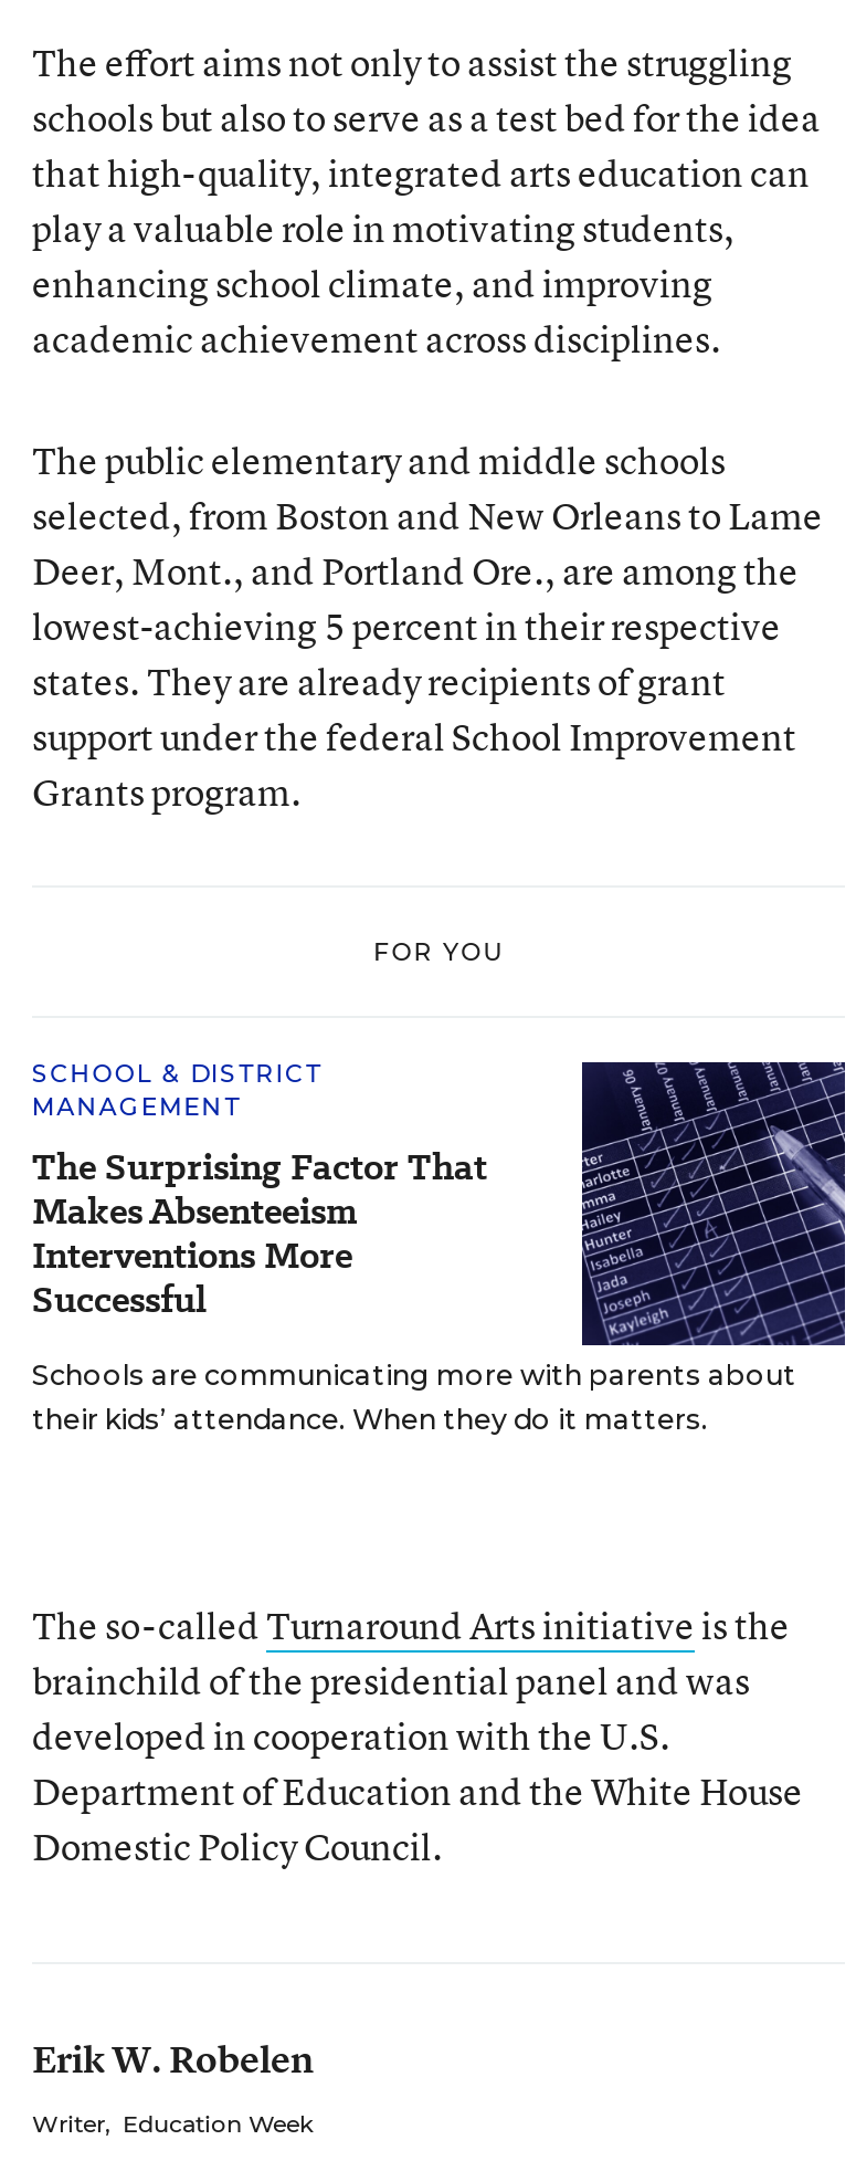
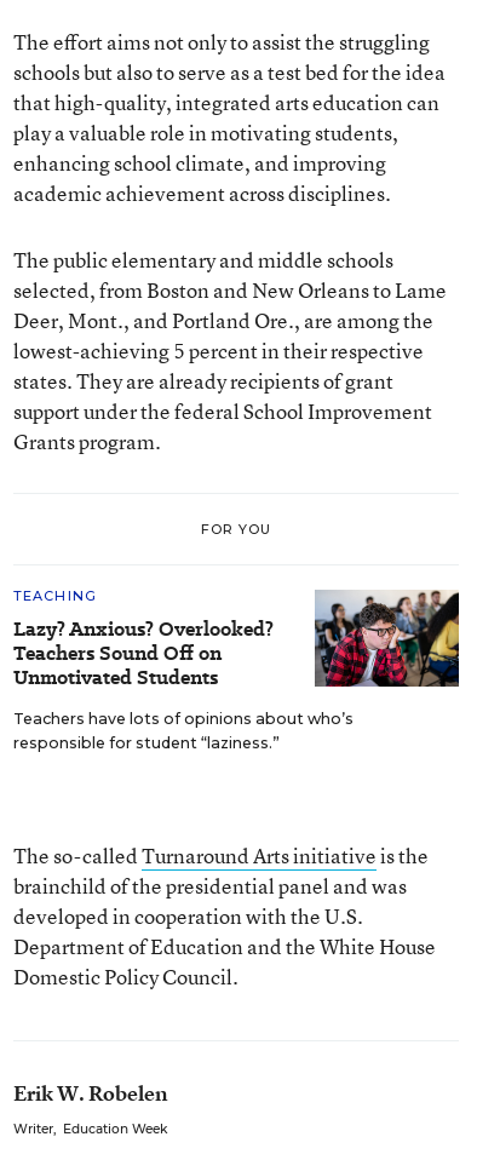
[32,1058,487,1325] SCHOOL & DISTRICT | MANAGEMENT | The Surprising Factor That | Makes Absenteeism | Interventions More | Successful -> [13,587,274,691] TEACHING | Lazy? Anxious? Overlooked? | Teachers Sound Off on | Unmotivated Students
[32,1060,847,1436] [image] | Schools are communicating more with parents about | their kids’ attendance. When they do it matters. -> [13,590,460,752] [image] | Teachers have lots of opinions about who’s | responsible for student “laziness.”

